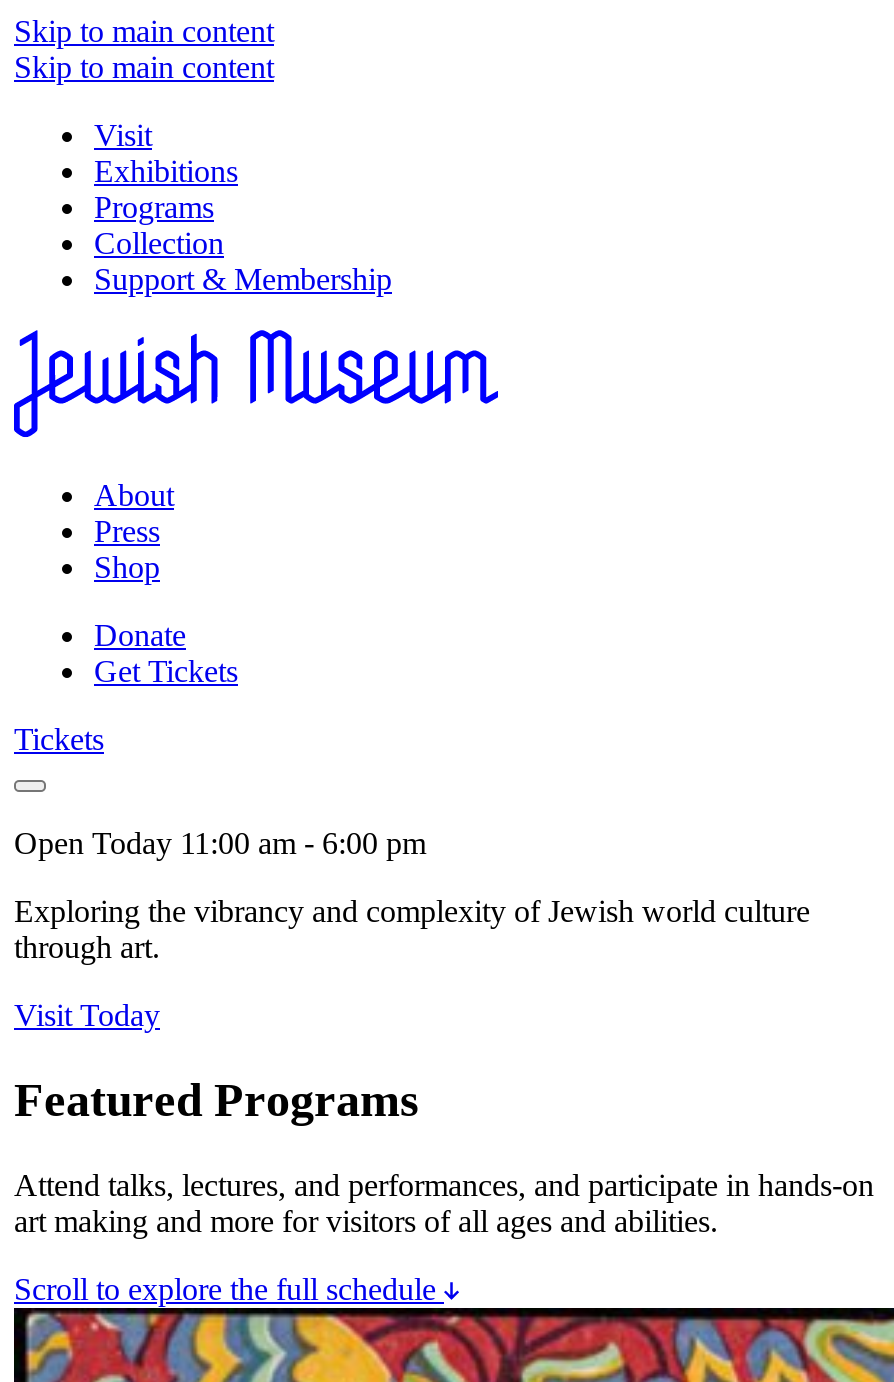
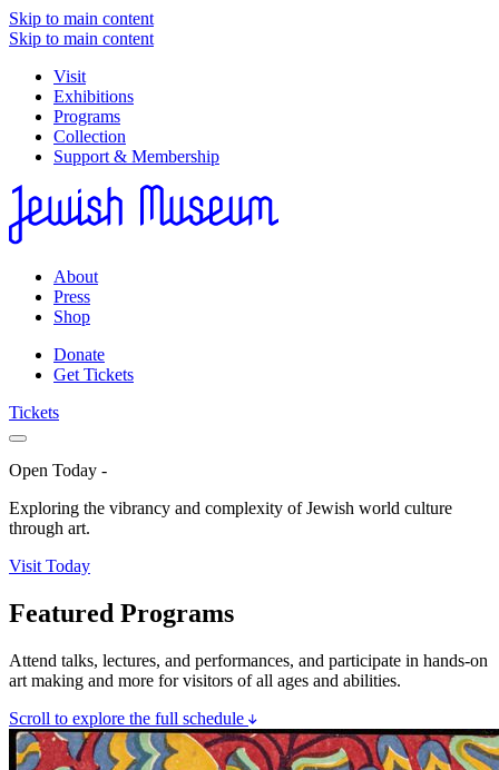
[14,826,426,860] Open Today 11:00 am - 6:00 pm -> [9,461,107,480] Open Today -

